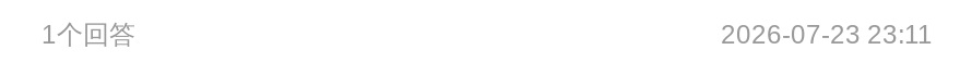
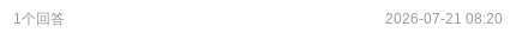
[721,20,933,50] 2026-07-23 23:11 -> [385,11,503,27] 2026-07-21 08:20

